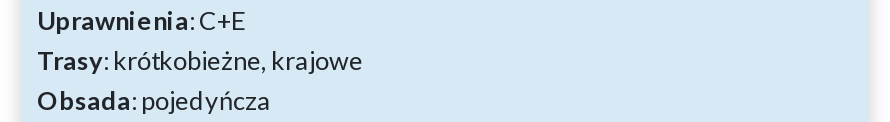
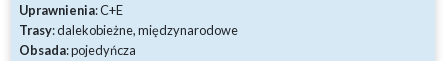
[37,45,363,77] Trasy: krótkobieżne, krajowe -> [19,22,238,38] Trasy: dalekobieżne, międzynarodowe

